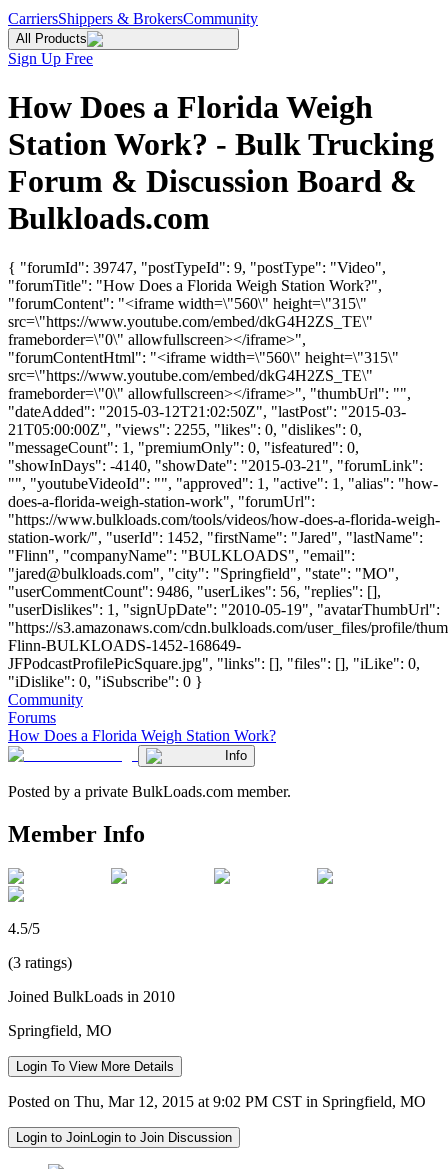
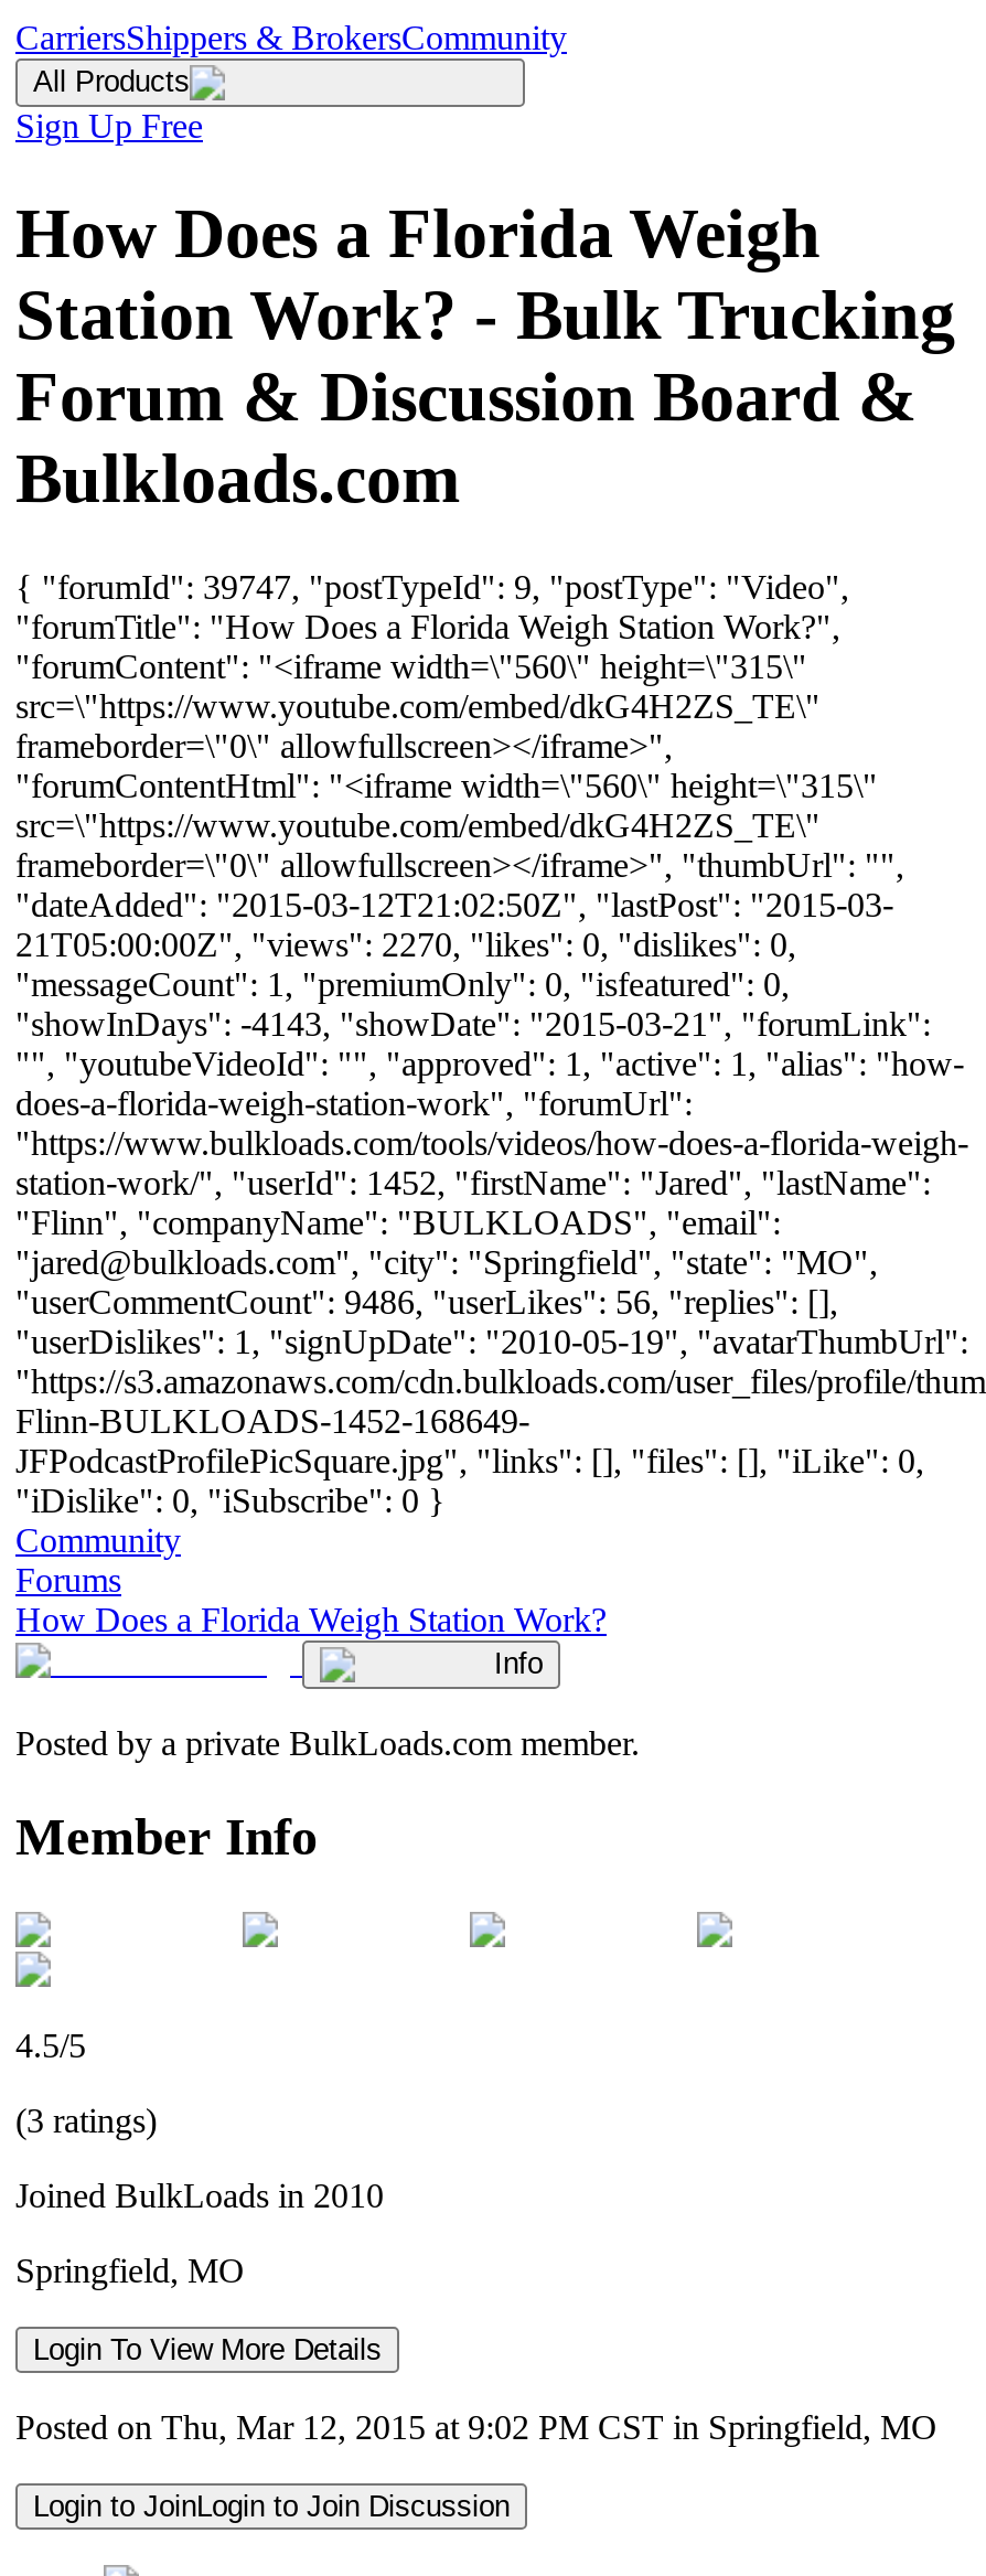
[8,421,362,438] 21T05:00:00Z", "views": 2255, "likes": 0, "dislikes": 0, -> [15,925,796,963] 21T05:00:00Z", "views": 2270, "likes": 0, "dislikes": 0,
[8,457,423,474] "showInDays": -4140, "showDate": "2015-03-21", "forumLink": -> [15,1005,931,1042] "showInDays": -4143, "showDate": "2015-03-21", "forumLink":

